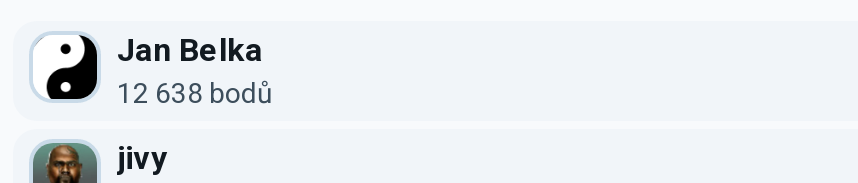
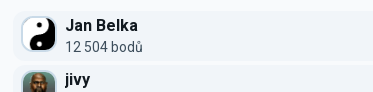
[117,77,273,109] 12 638 bodů -> [65,39,143,55] 12 504 bodů

